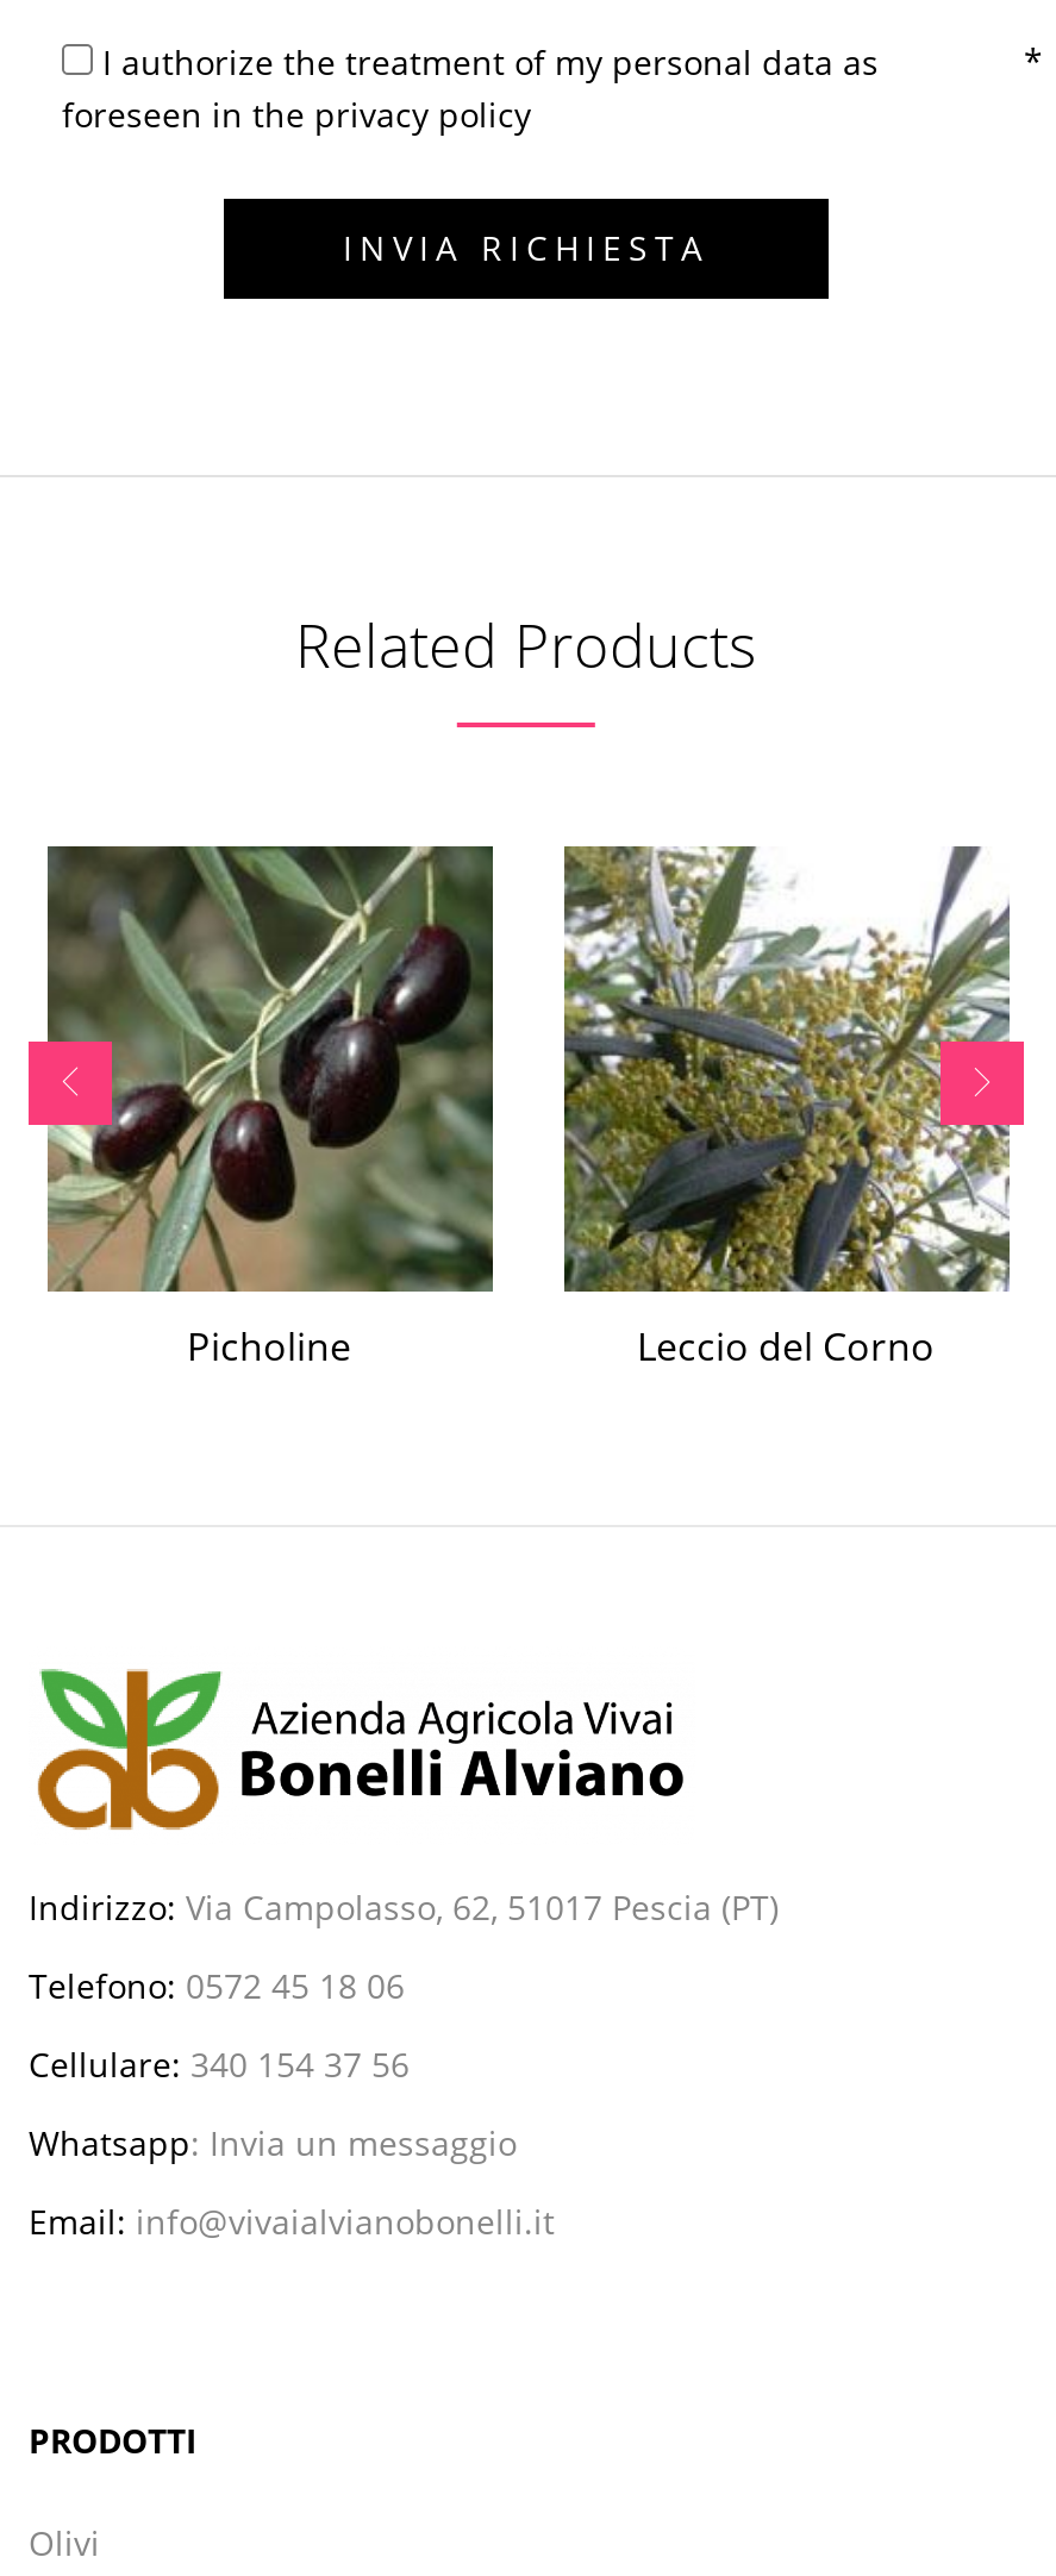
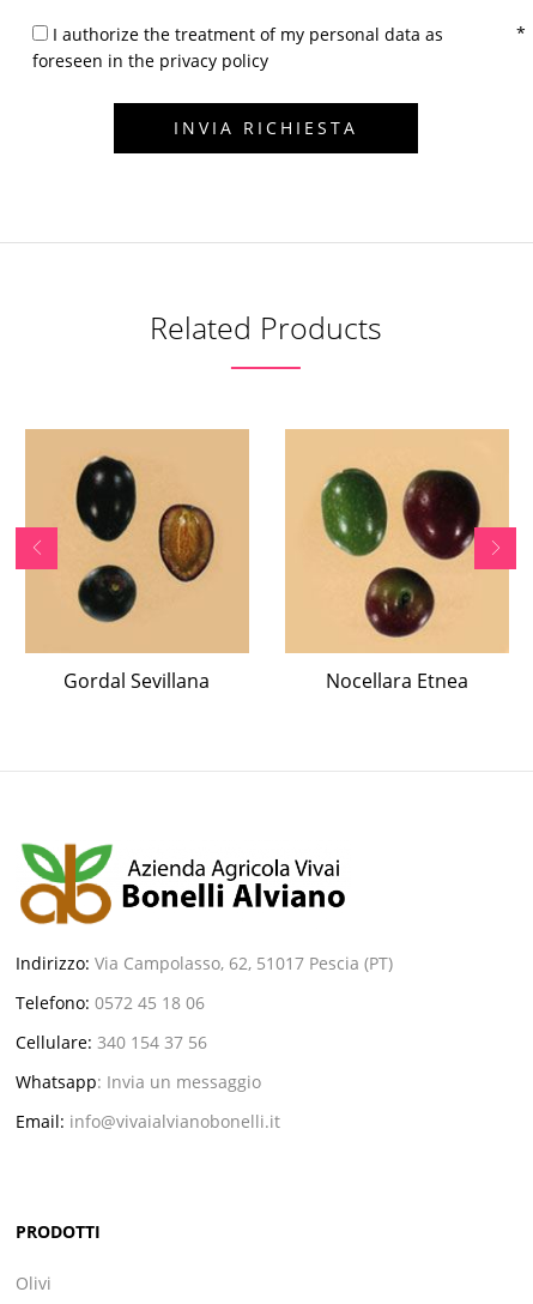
[45,844,495,1294] [image] -> [25,429,249,653] [image]
[187,844,1012,1373] [image] | Picholine | Leccio del Corno -> [63,428,510,694] [image] | Gordal Sevillana | Nocellara Etnea

